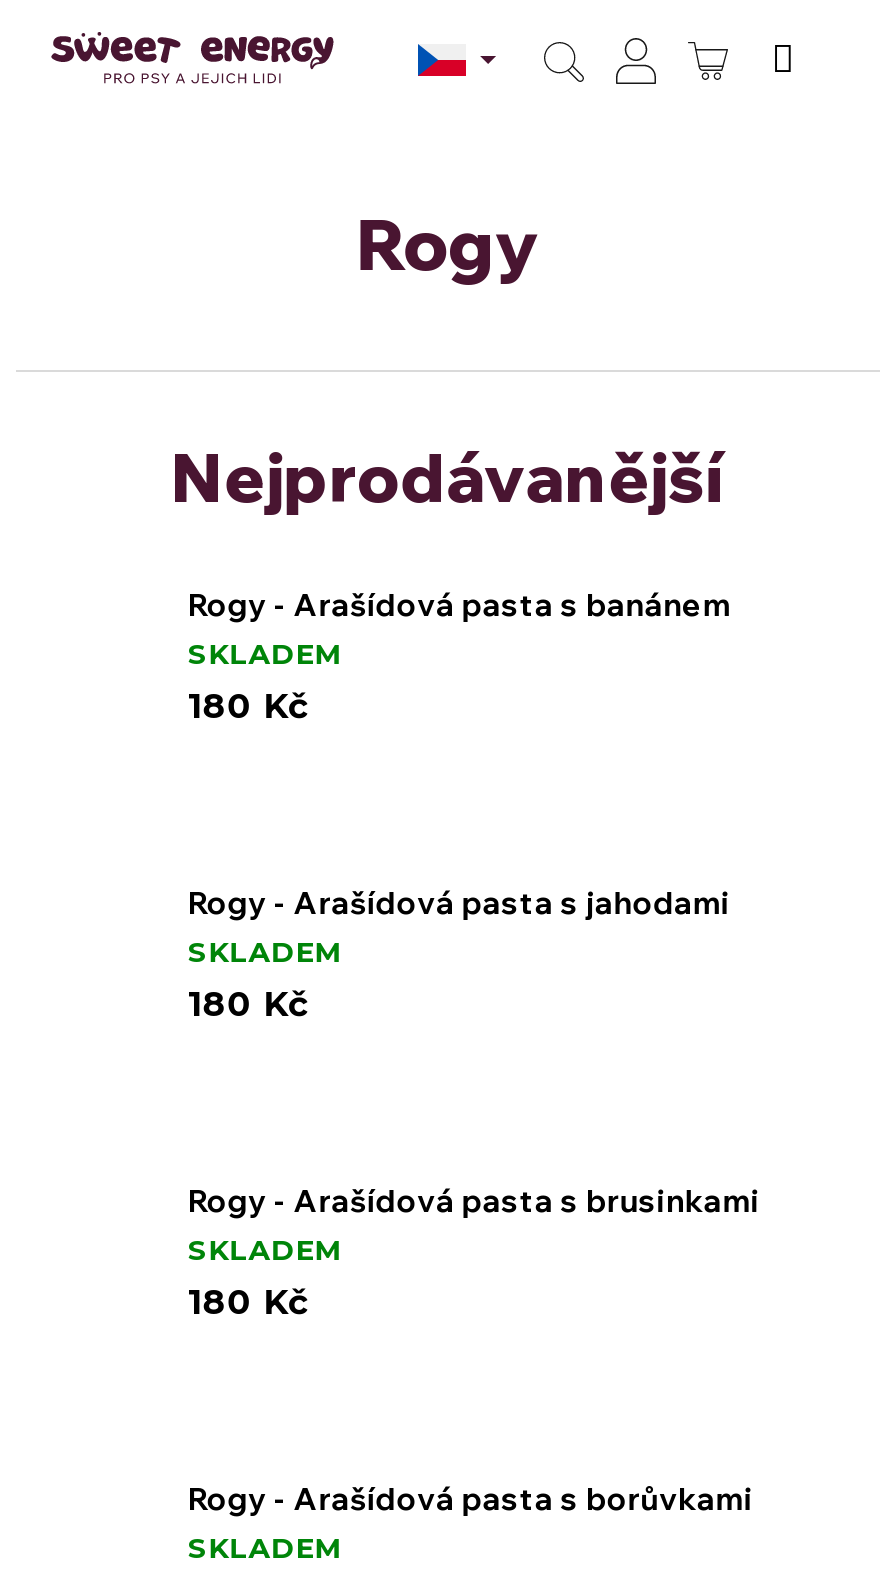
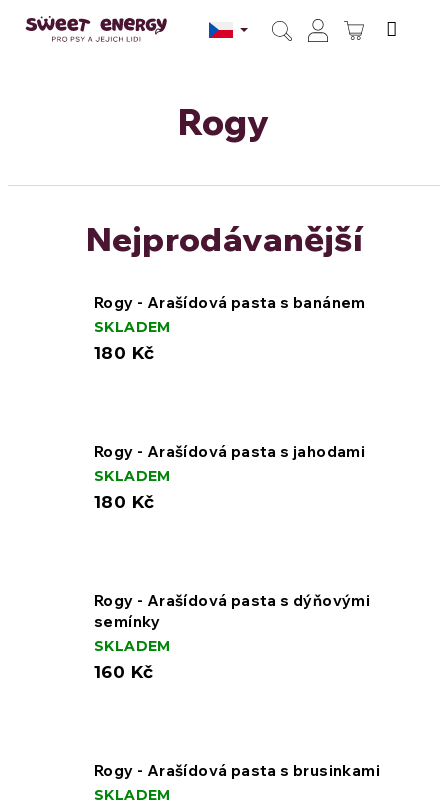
none -> [94,591,370,631] Rogy - Arašídová pasta s dýňovými | semínky
moved [188,1182,760,1220] -> [94,761,380,780]: Rogy - Arašídová pasta s brusinkami
[188,1282,309,1322] 180 Kč -> [94,662,153,682] 160 Kč
[188,1480,753,1518] Rogy - Arašídová pasta s borůvkami -> none

